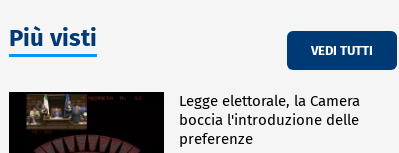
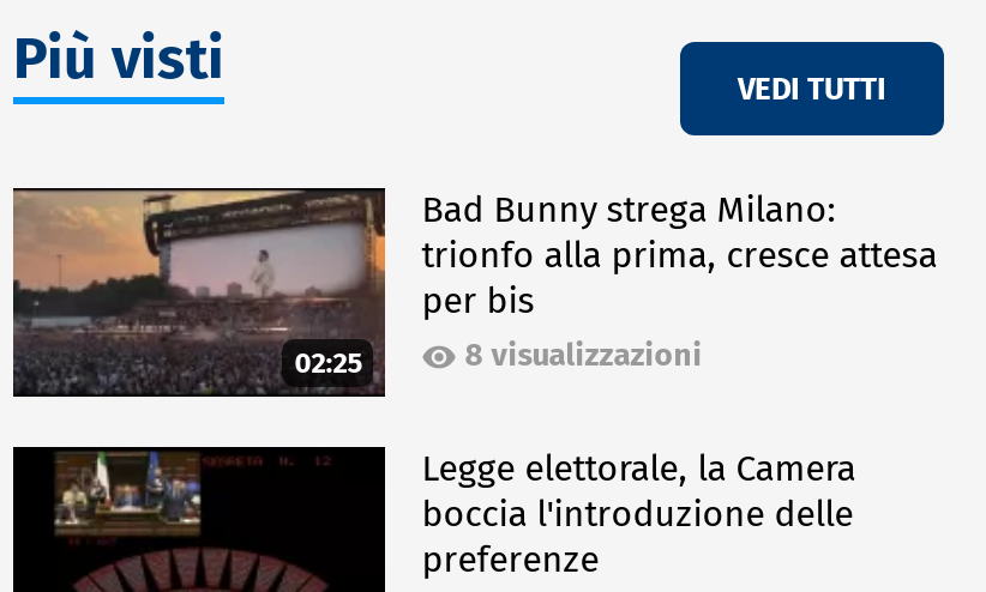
none -> [11,188,387,399] [image] | 02:25
none -> [422,189,937,374] Bad Bunny strega Milano: | trionfo alla prima, cresce attesa | per bis | 8 visualizzazioni

